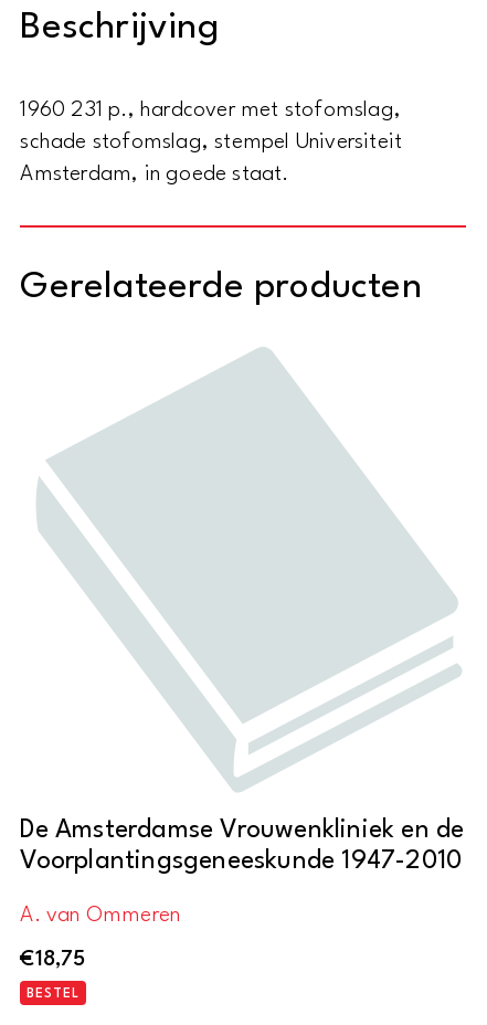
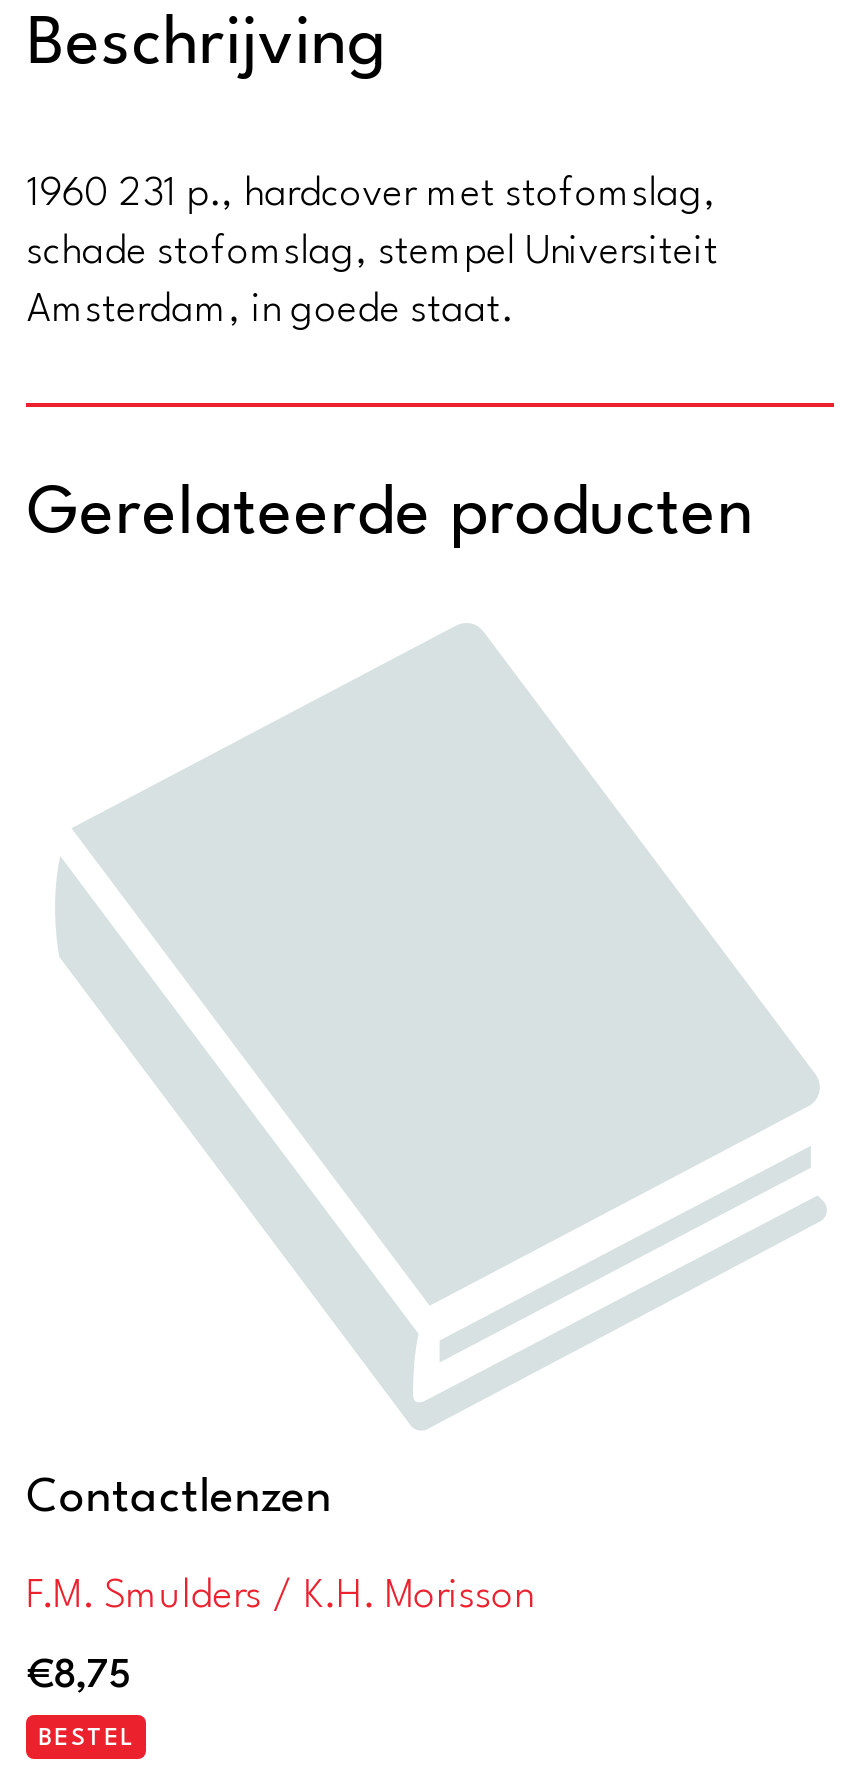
[20,818,464,875] De Amsterdamse Vrouwenkliniek en de | Voorplantingsgeneeskunde 1947-2010 -> [27,1476,332,1524] Contactlenzen
[20,905,180,927] A. van Ommeren -> [27,1577,532,1617] F.M. Smulders / K.H. Morisson
[20,948,86,970] €18,75 -> [27,1656,131,1696] €8,75

